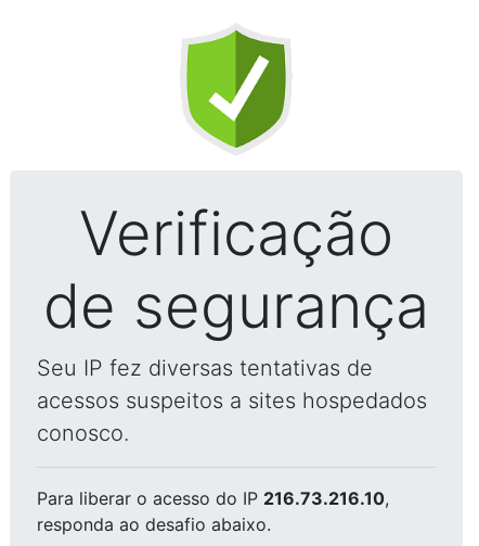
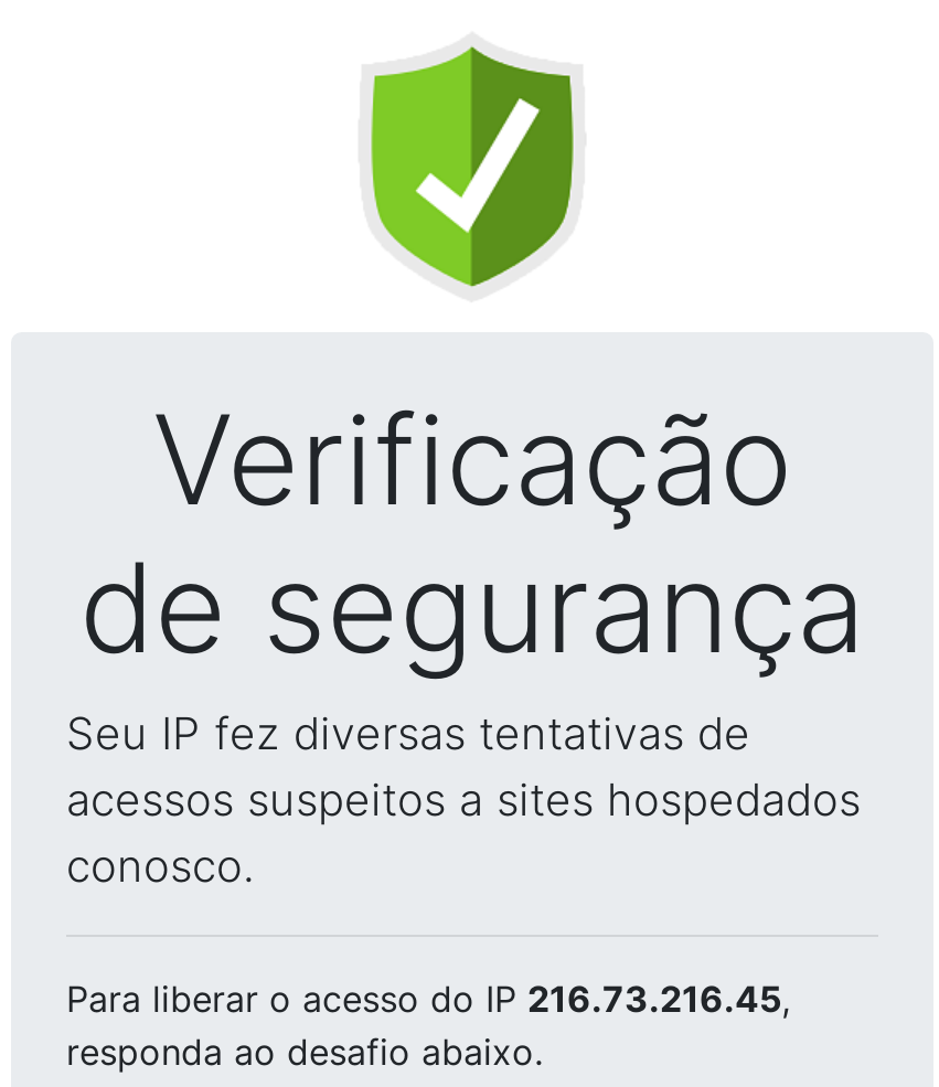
[37,487,389,509] Para liberar o acesso do IP 216.73.216.10, -> [66,977,790,1021] Para liberar o acesso do IP 216.73.216.45,

